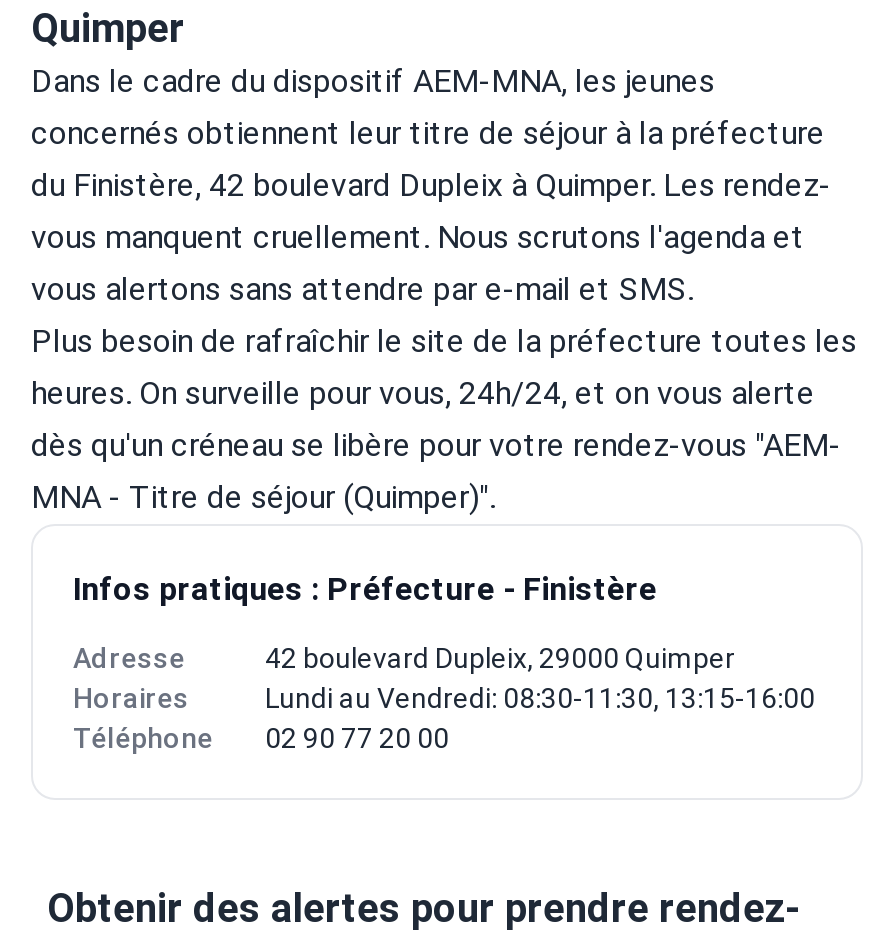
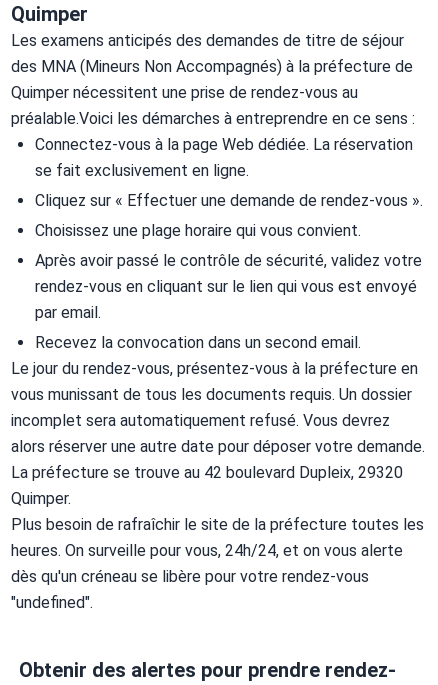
[31,62,831,308] Dans le cadre du dispositif AEM-MNA, les jeunes | concernés obtiennent leur titre de séjour à la préfecture | du Finistère, 42 boulevard Dupleix à Quimper. Les rendez- | vous manquent cruellement. Nous scrutons l'agenda et | vous alertons sans attendre par e-mail et SMS. -> [11,31,425,508] Les examens anticipés des demandes de titre de séjour | des MNA (Mineurs Non Accompagnés) à la préfecture de | Quimper nécessitent une prise de rendez-vous au | préalable.Voici les démarches à entreprendre en ce sens : | Connectez-vous à la page Web dédiée. La réservation | se fait exclusivement en ligne. | Cliquez sur « Effectuer une demande de rendez-vous ». | Choisissez une plage horaire qui vous convient. | Après avoir passé le contrôle de sécurité, validez votre | rendez-vous en cliquant sur le lien qui vous est envoyé | par email. | Recevez la convocation dans un second email. | Le jour du rendez-vous, présentez-vous à la préfecture en | vous munissant de tous les documents requis. Un dossier | incomplet sera automatiquement refusé. Vous devrez | alors réserver une autre date pour déposer votre demande. | La préfecture se trouve au 42 boulevard Dupleix, 29320 | Quimper.
moved [31,322,857,412] -> [11,515,424,560]: Plus besoin de rafraîchir le site de la préfecture toutes les | heures. On surveille pour vous, 24h/24, et on vous alerte
[31,426,841,754] dès qu'un créneau se libère pour votre rendez-vous "AEM- | MNA - Titre de séjour (Quimper)". | Infos pratiques : Préfecture - Finistère | Adresse | 42 boulevard Dupleix, 29000 Quimper | Horaires | Lundi au Vendredi: 08:30-11:30, 13:15-16:00 | Téléphone | 02 90 77 20 00 -> [11,567,369,612] dès qu'un créneau se libère pour votre rendez-vous | "undefined".

